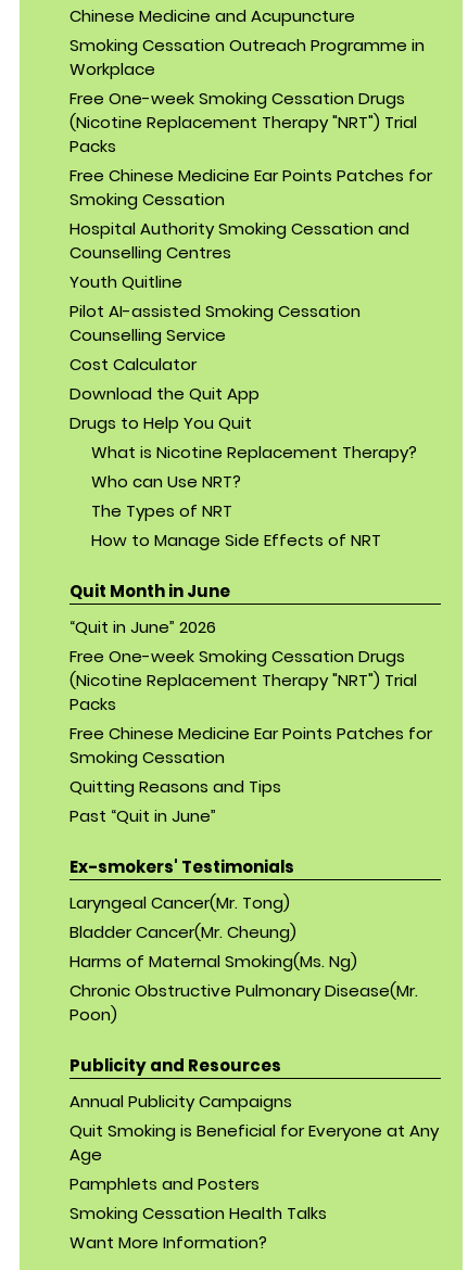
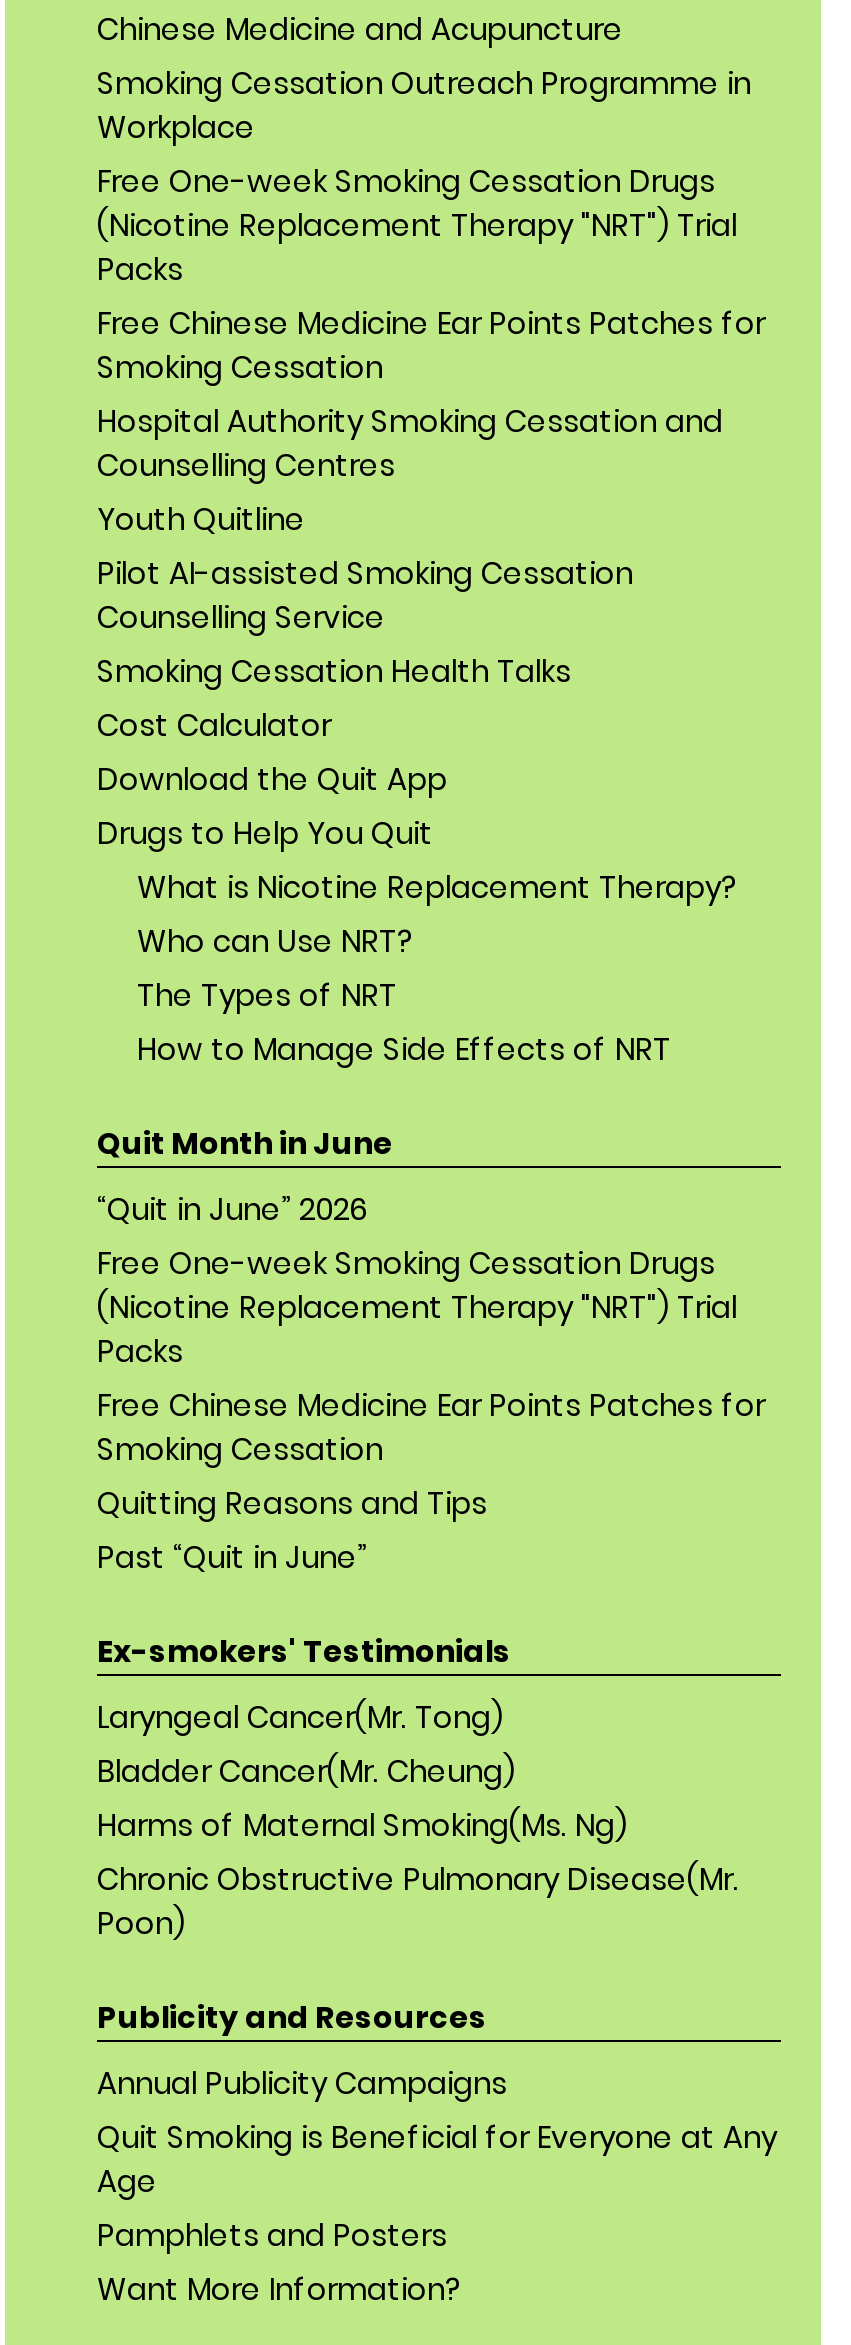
moved [69,352,439,1195] -> [97,703,777,2255]: Cost Calculator | Download the Quit App | Drugs to Help You Quit | ... | Age | Pamphlets and Posters
moved [69,1201,327,1224] -> [97,649,571,691]: Smoking Cessation Health Talks

